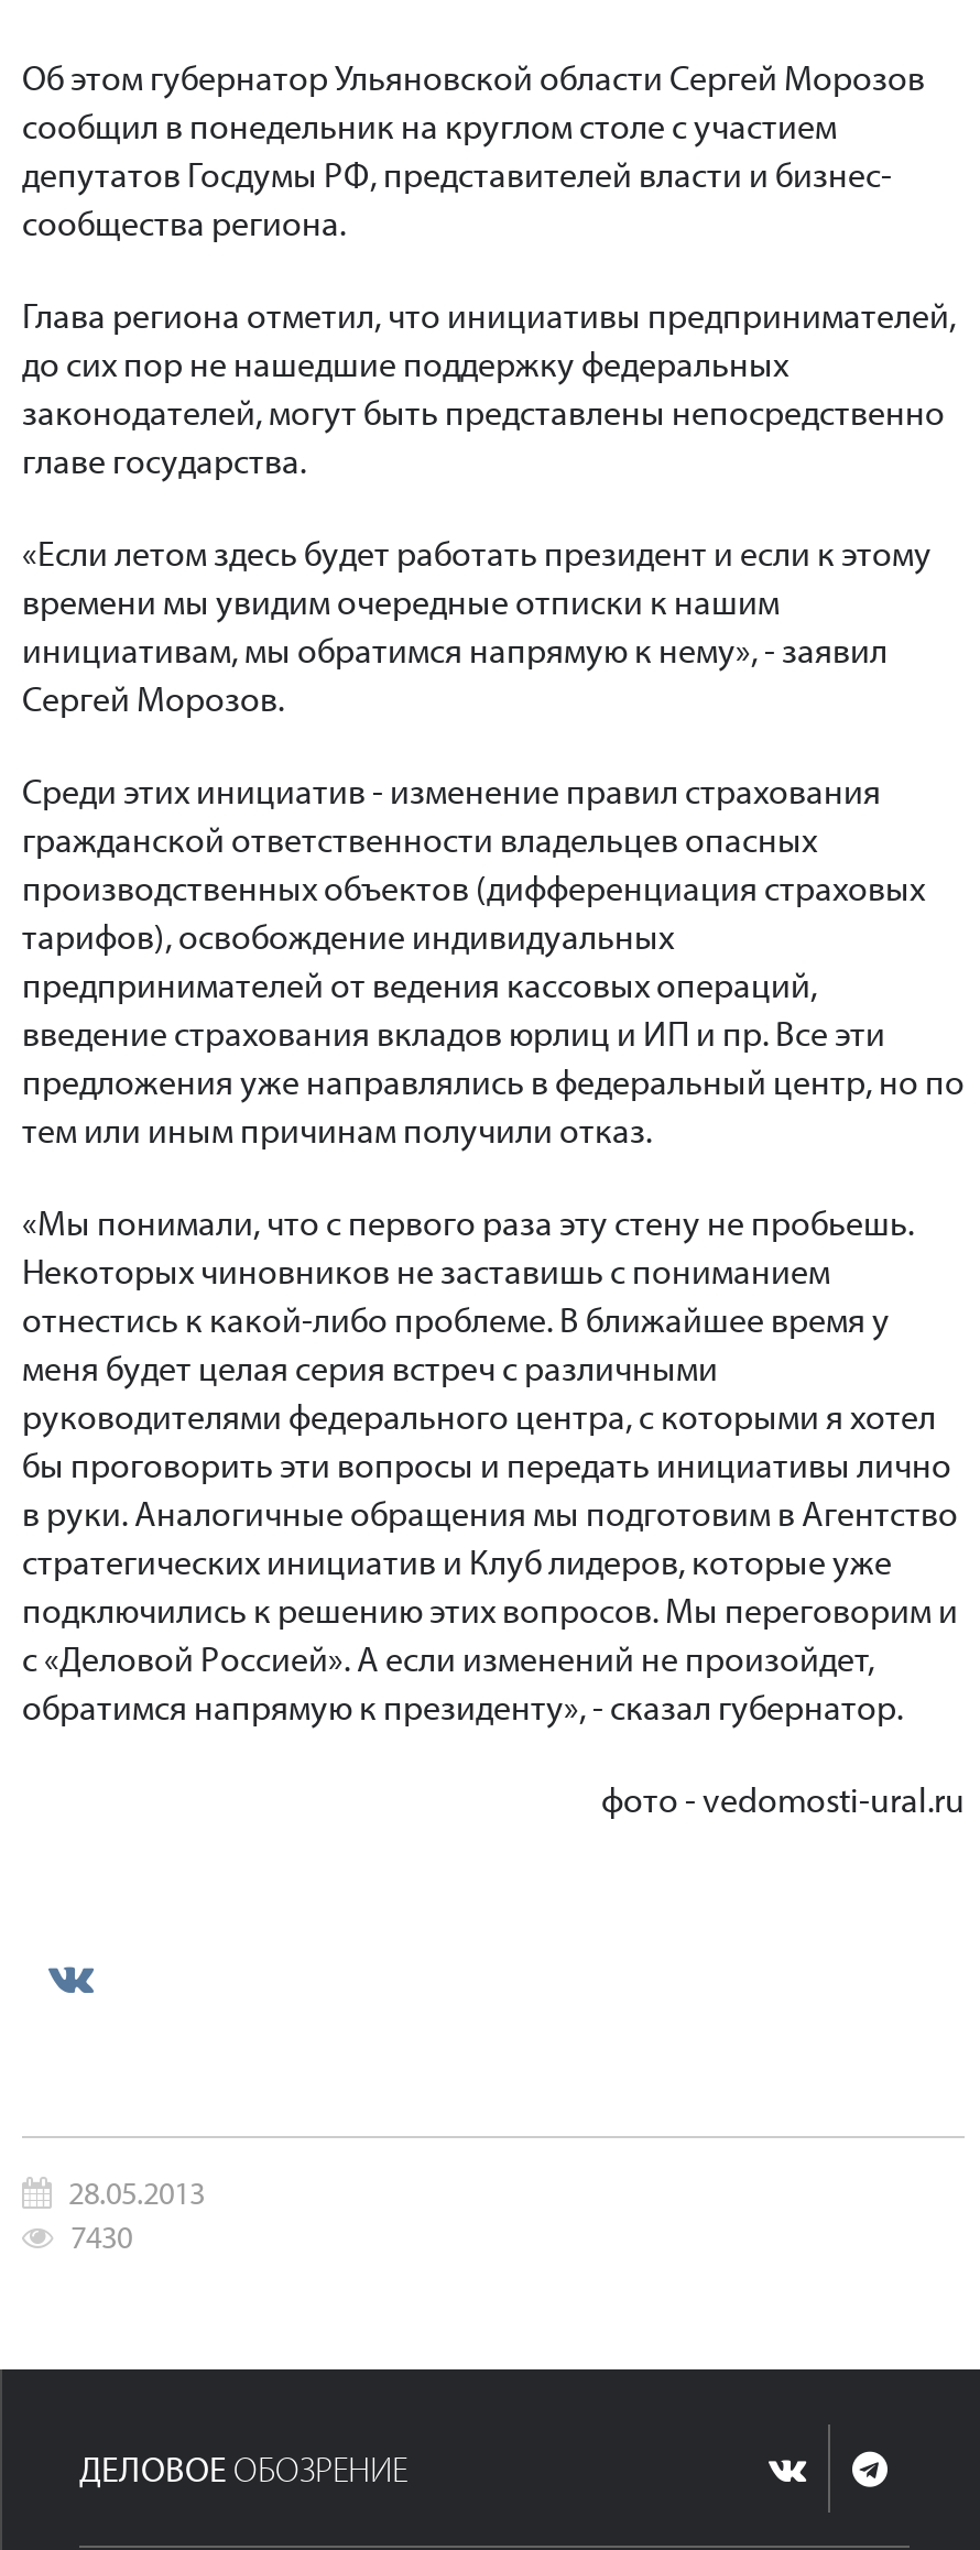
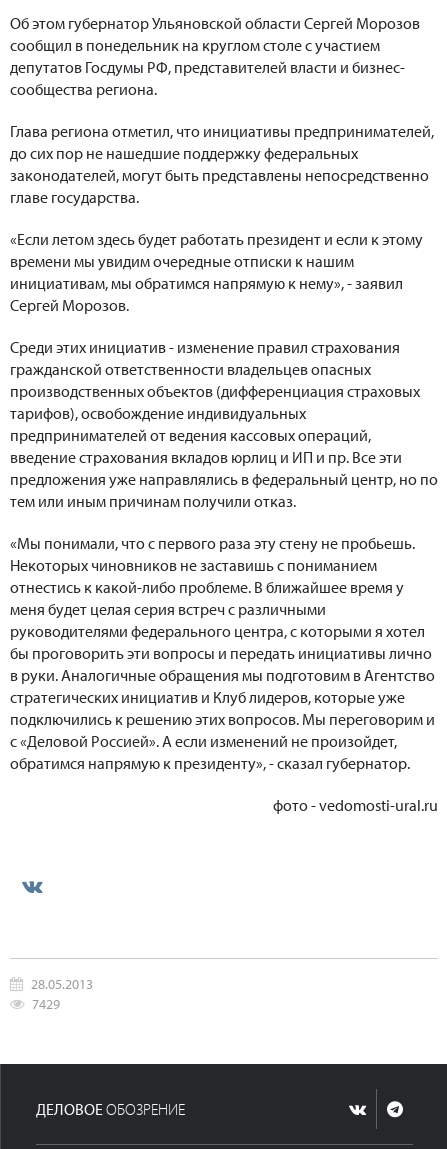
[64,2215,132,2257] 7430 -> [29,994,60,1013] 7429

